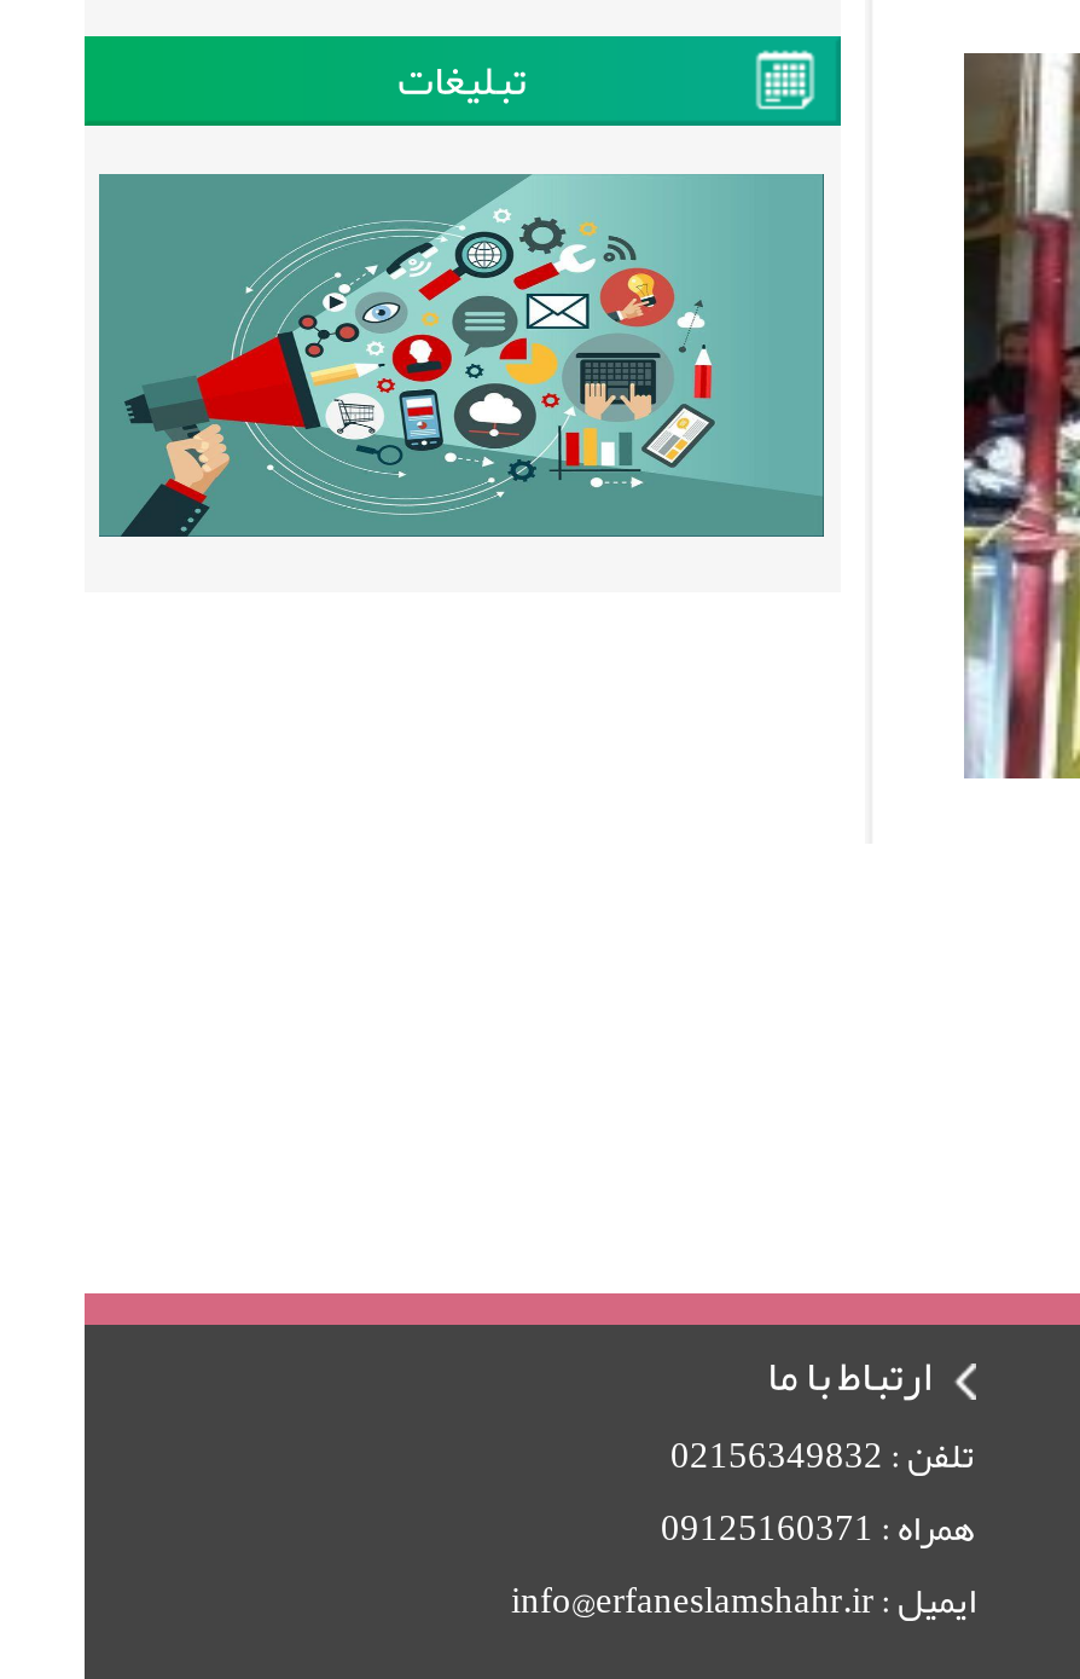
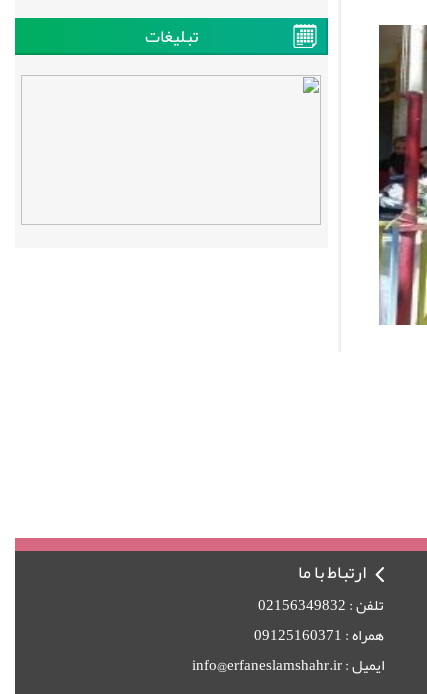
[99,174,826,539] [image] -> none

